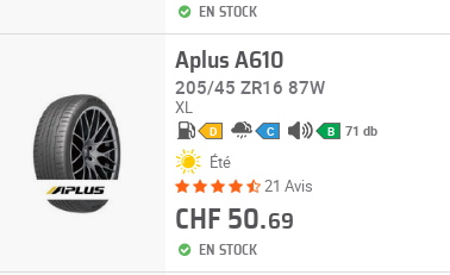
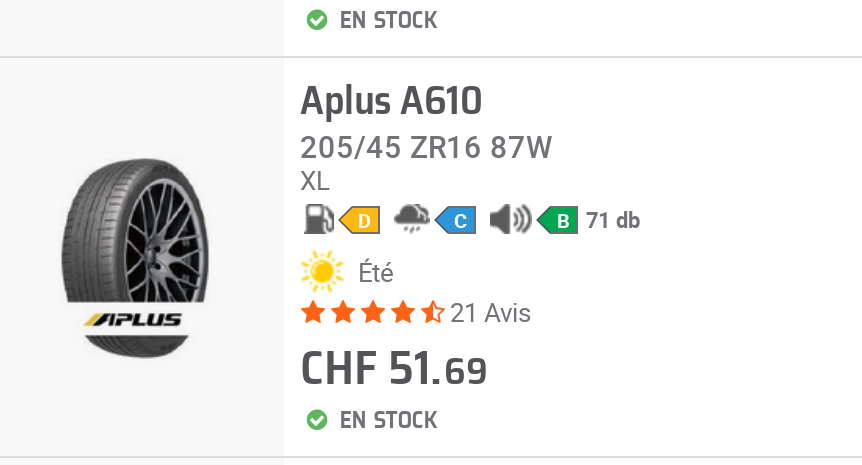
[175,206,294,235] CHF 50.69 -> [300,346,488,394] CHF 51.69

